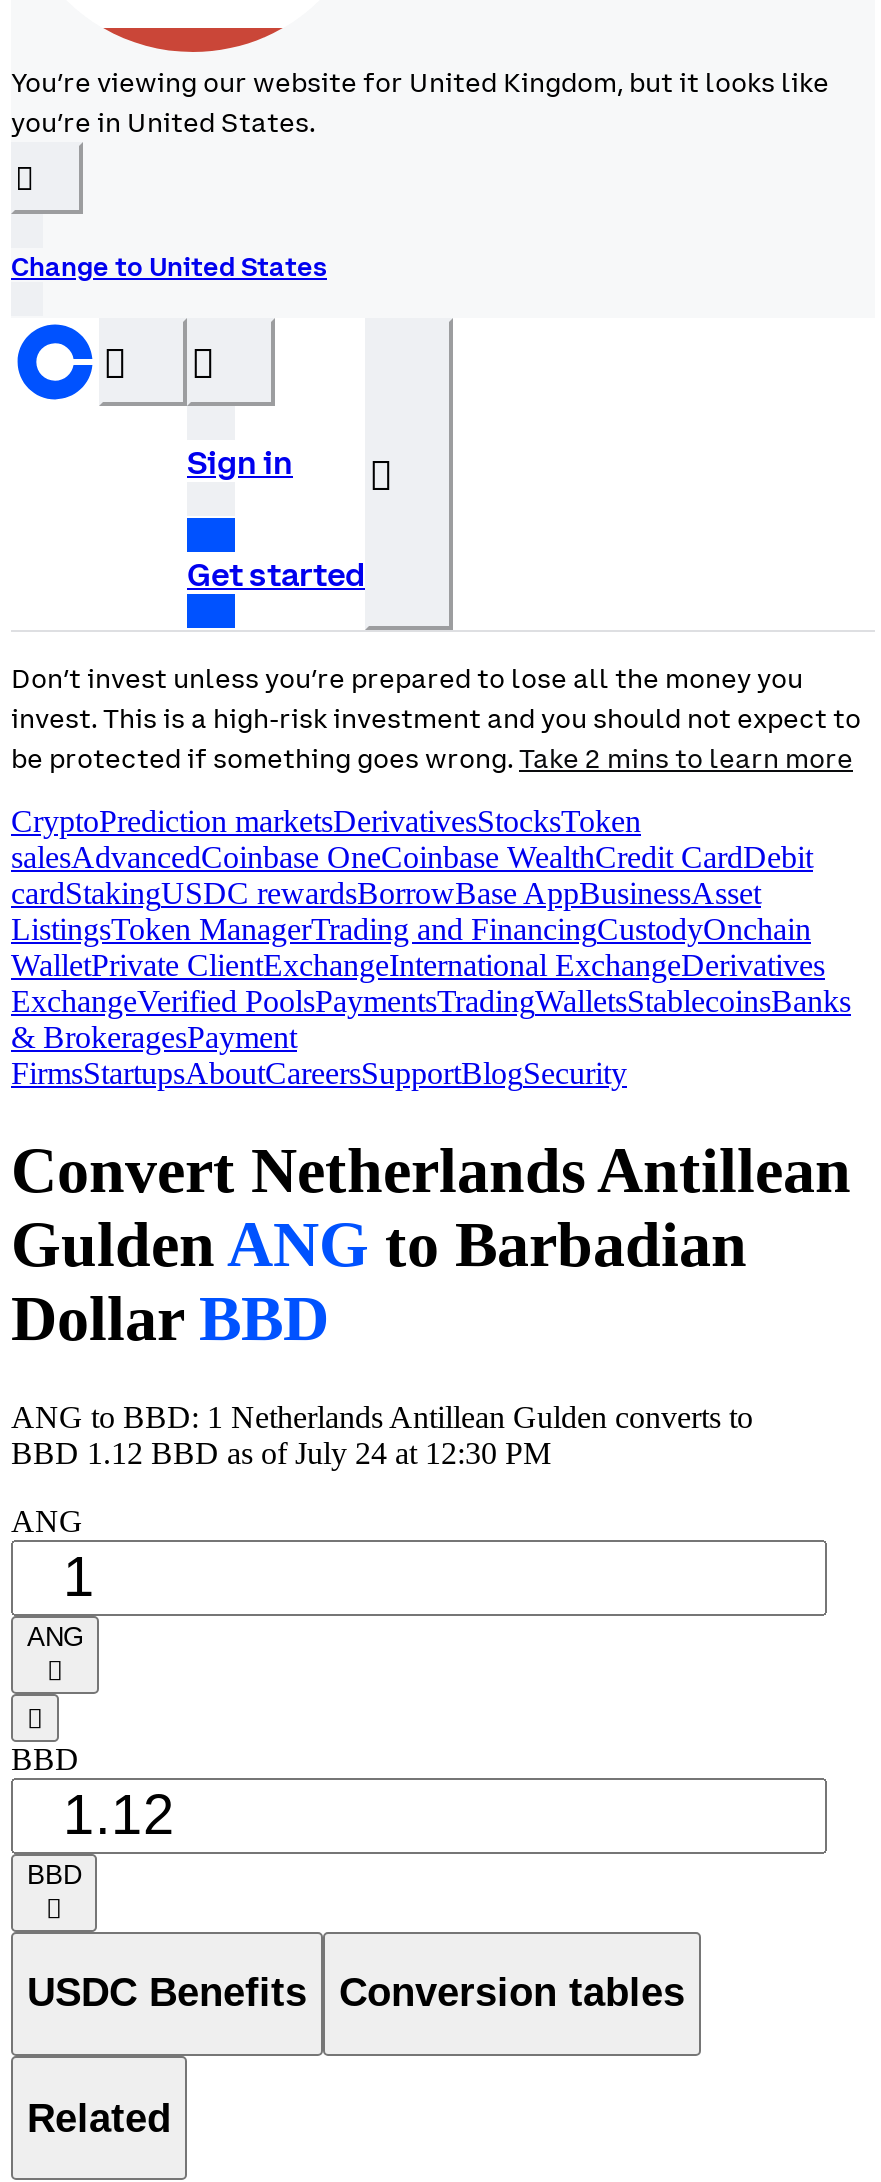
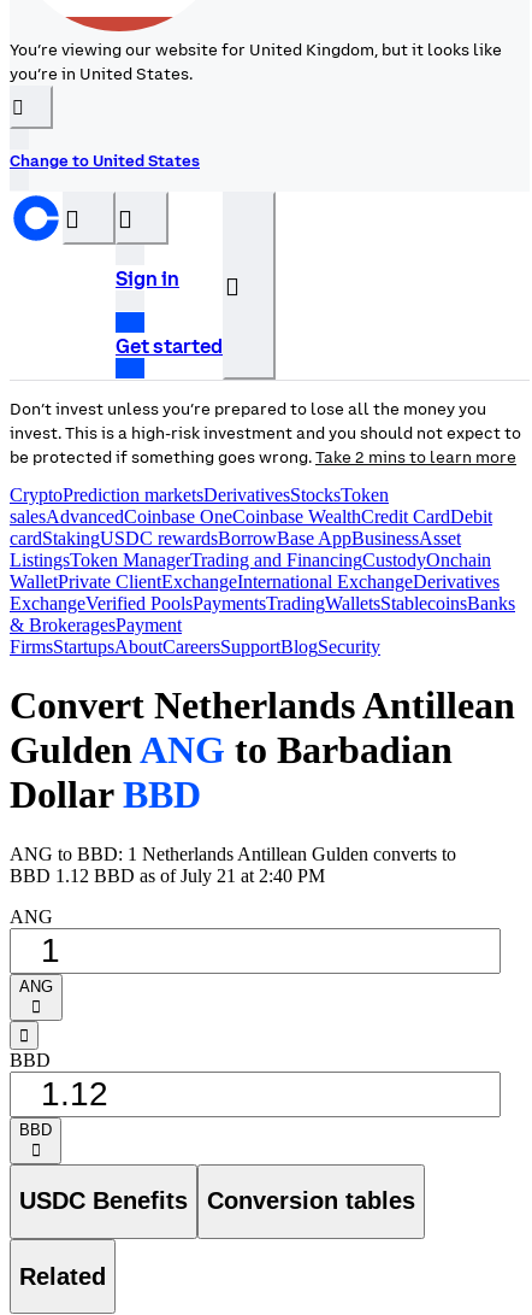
[11,1436,551,1470] BBD 1.12 BBD as of July 24 at 12:30 PM -> [10,865,325,886] BBD 1.12 BBD as of July 21 at 2:40 PM

